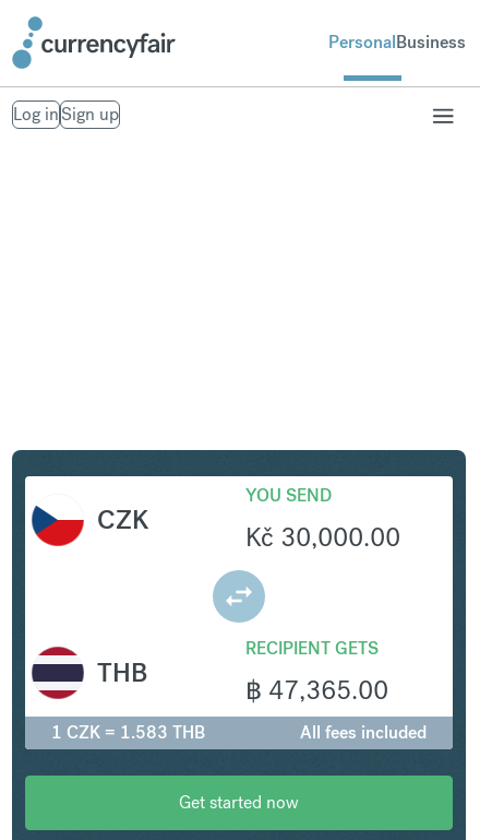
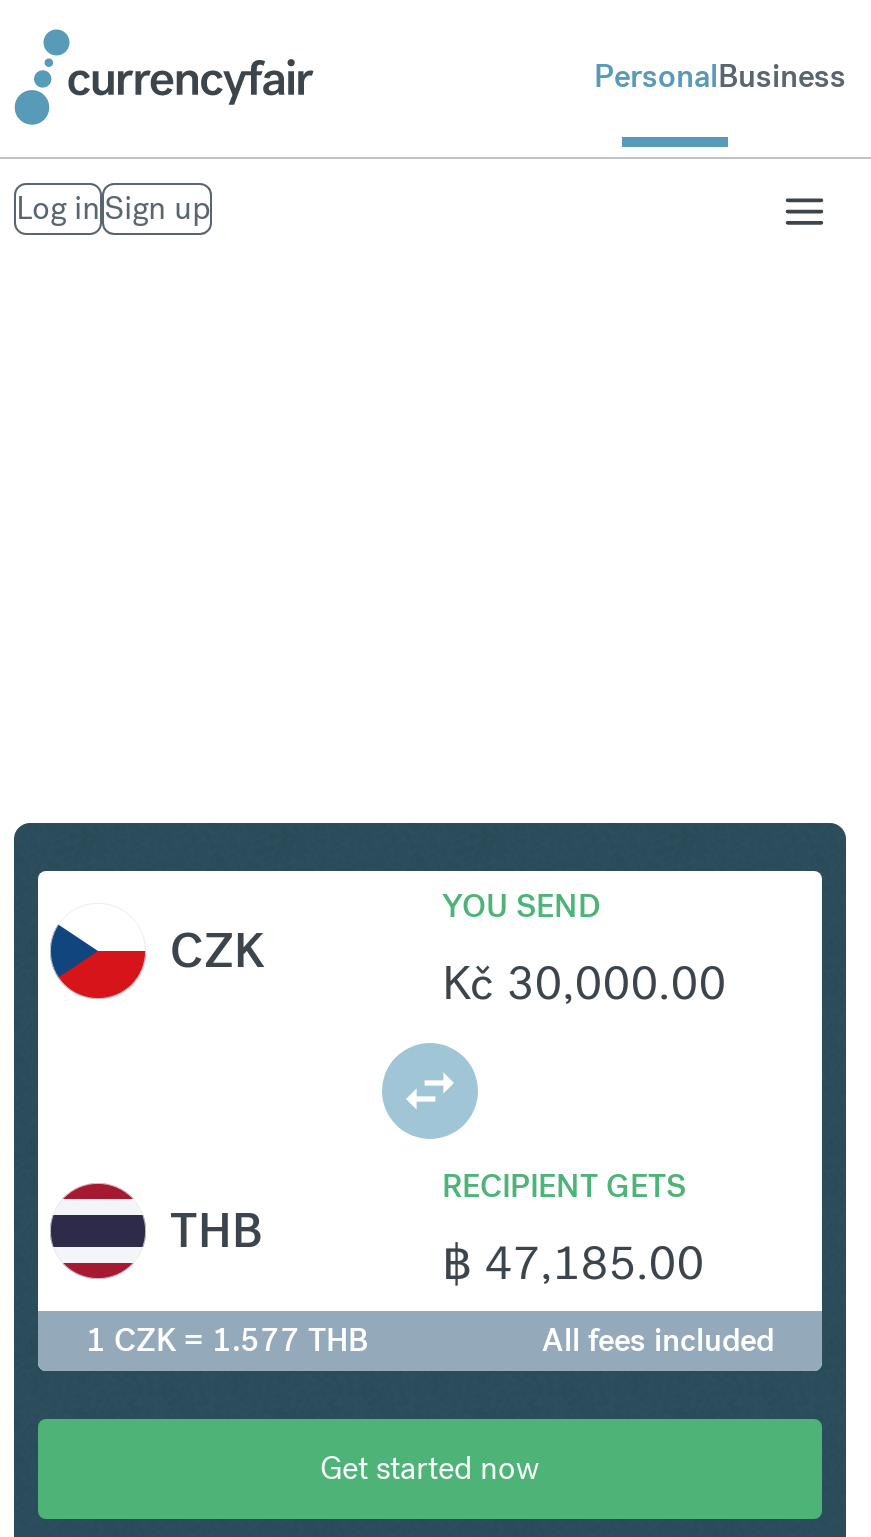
[245,672,388,706] ฿ 47,365.00 -> [442,1230,704,1292] ฿ 47,185.00
[51,720,205,743] 1 CZK = 1.583 THB -> [86,1318,368,1360] 1 CZK = 1.577 THB

